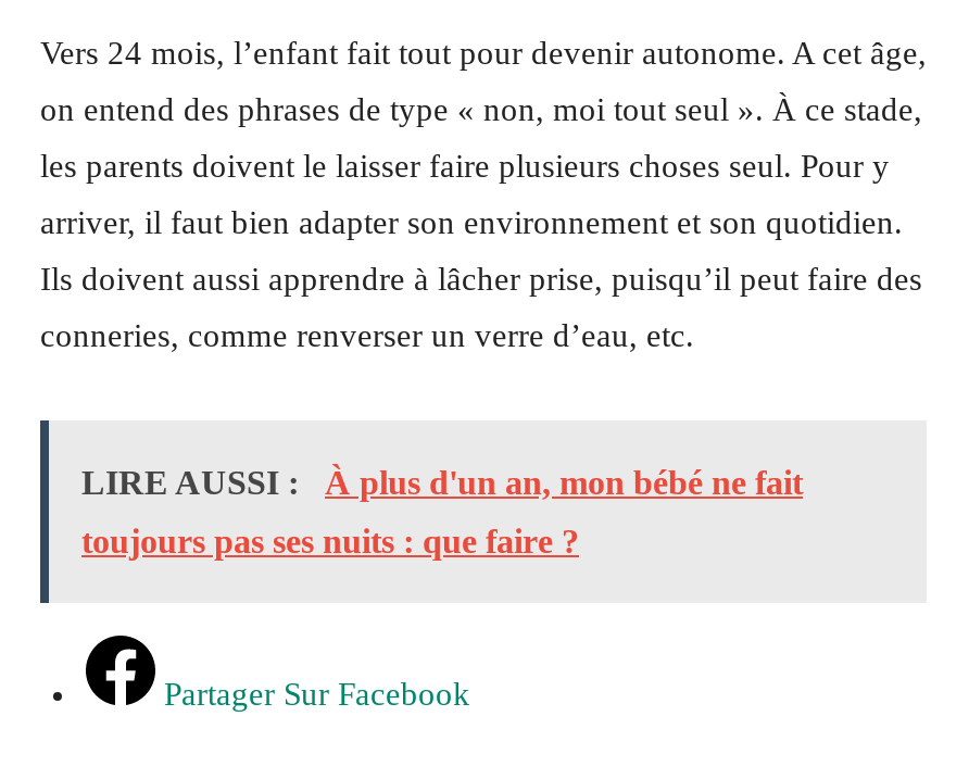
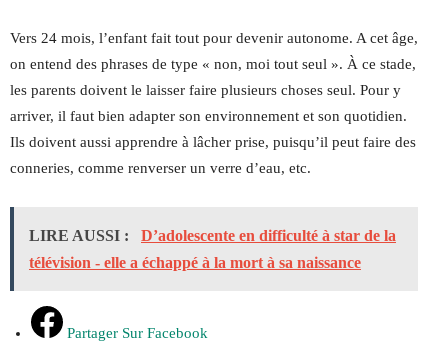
[81,463,803,500] LIRE AUSSI : À plus d'un an, mon bébé ne fait -> [29,226,396,243] LIRE AUSSI : D’adolescente en difficulté à star de la
[81,522,579,558] toujours pas ses nuits : que faire ? -> [29,253,361,270] télévision - elle a échappé à la mort à sa naissance

